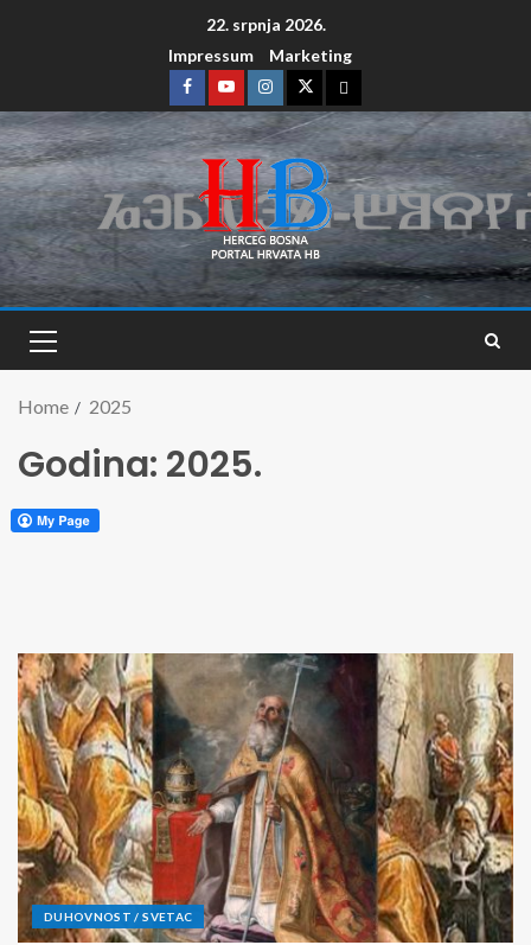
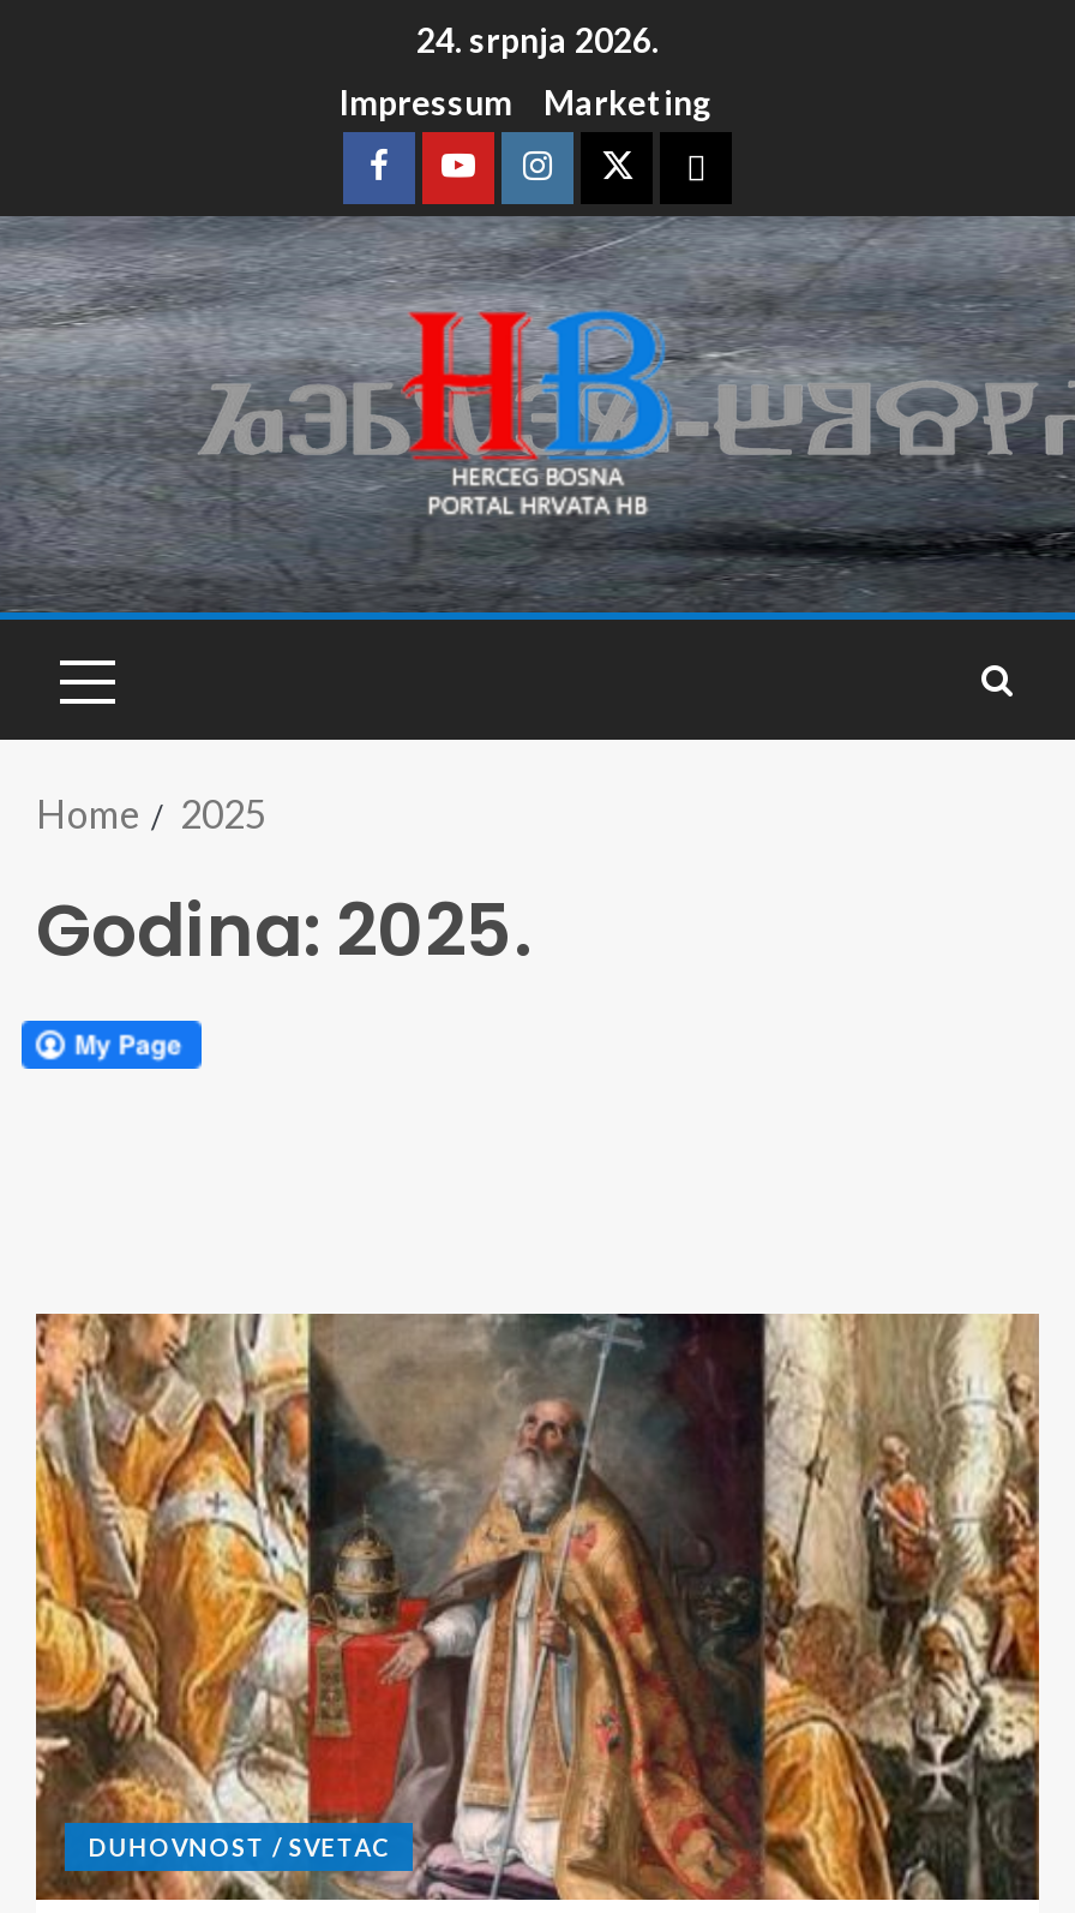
[206,15,325,35] 22. srpnja 2026. -> [416,20,659,61] 24. srpnja 2026.

